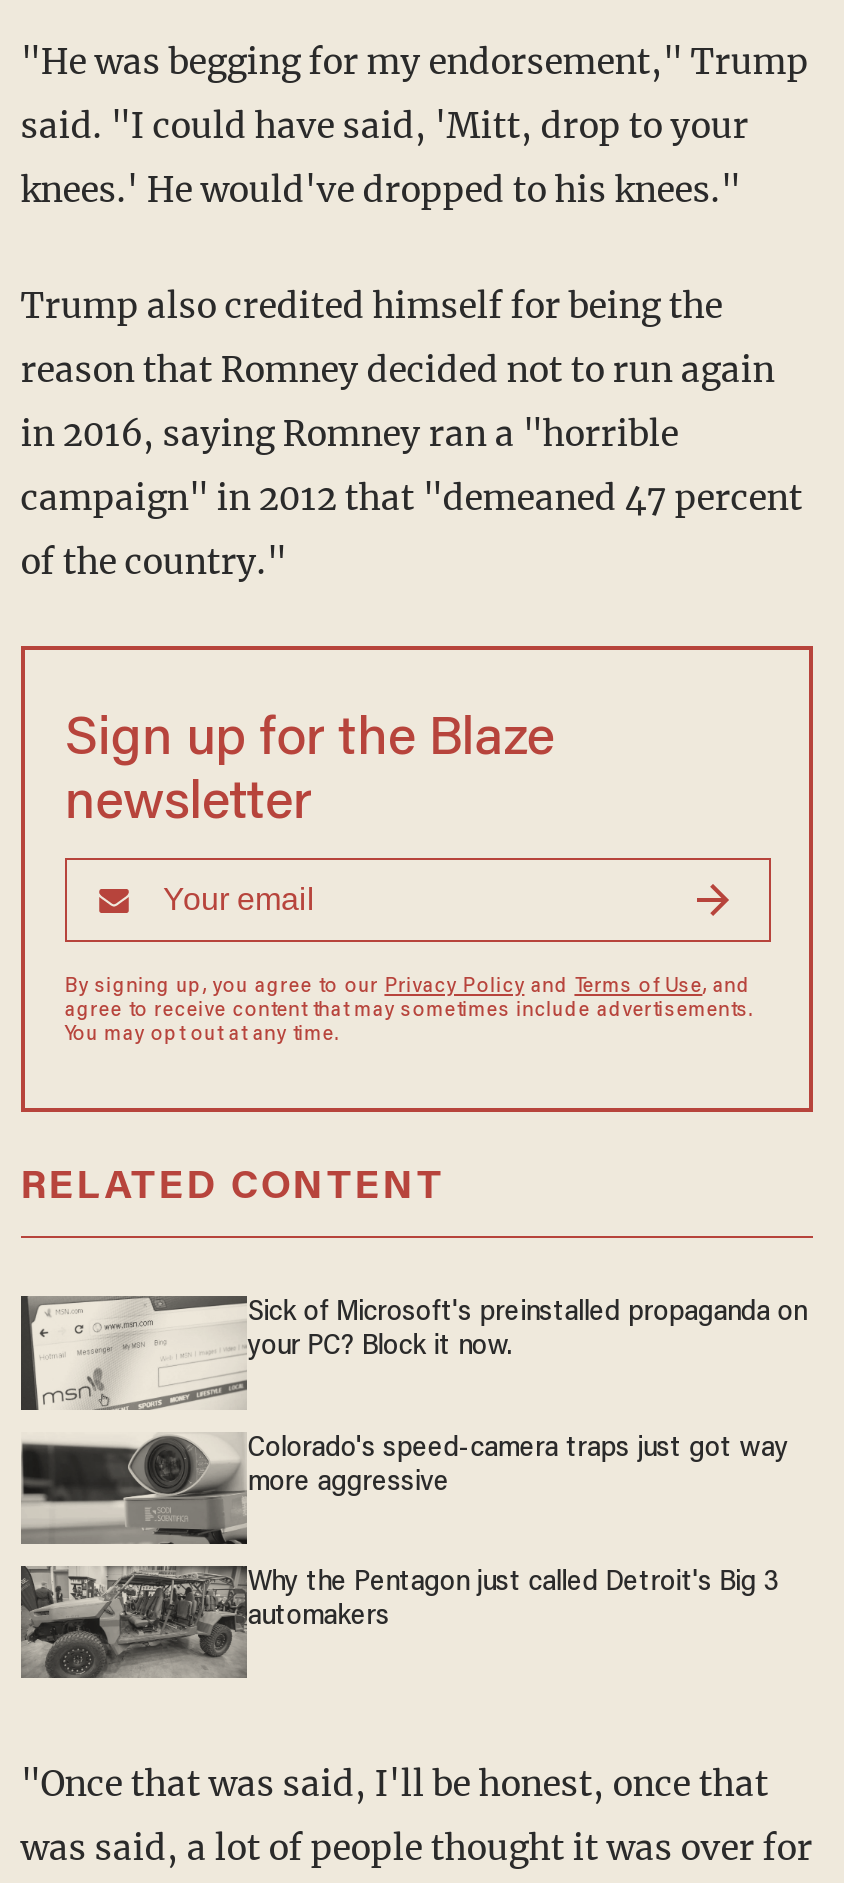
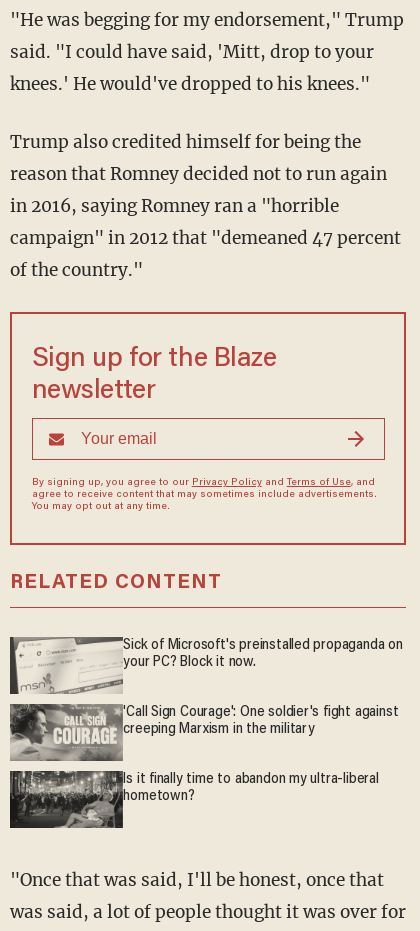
[21,1431,788,1545] [image] | Colorado's speed-camera traps just got way | more aggressive -> [9,703,398,761] [image] | 'Call Sign Courage': One soldier's fight against | creeping Marxism in the military
[19,1565,779,1679] [image] | Why the Pentagon just called Detroit's Big 3 | automakers -> [9,770,379,829] [image] | Is it finally time to abandon my ultra-liberal | hometown?

